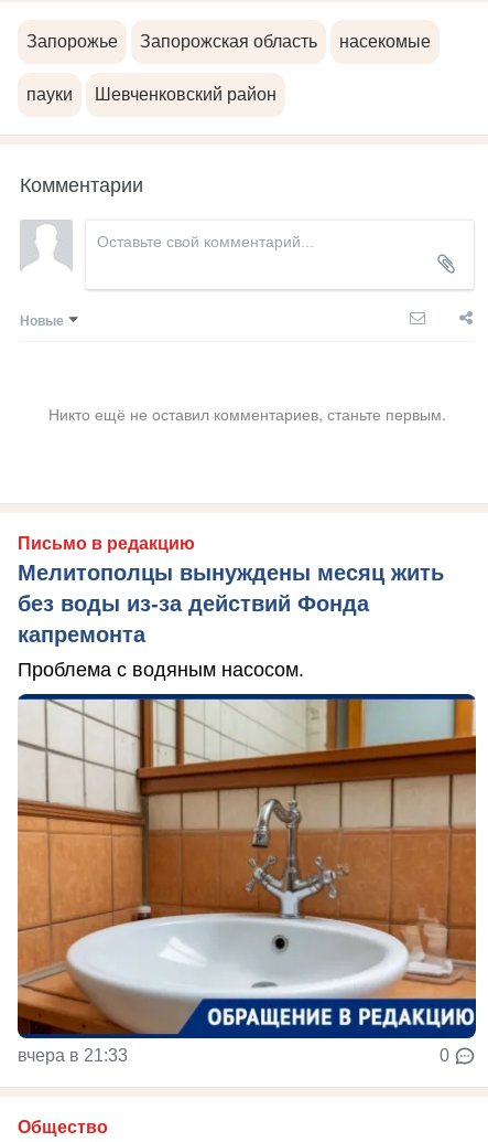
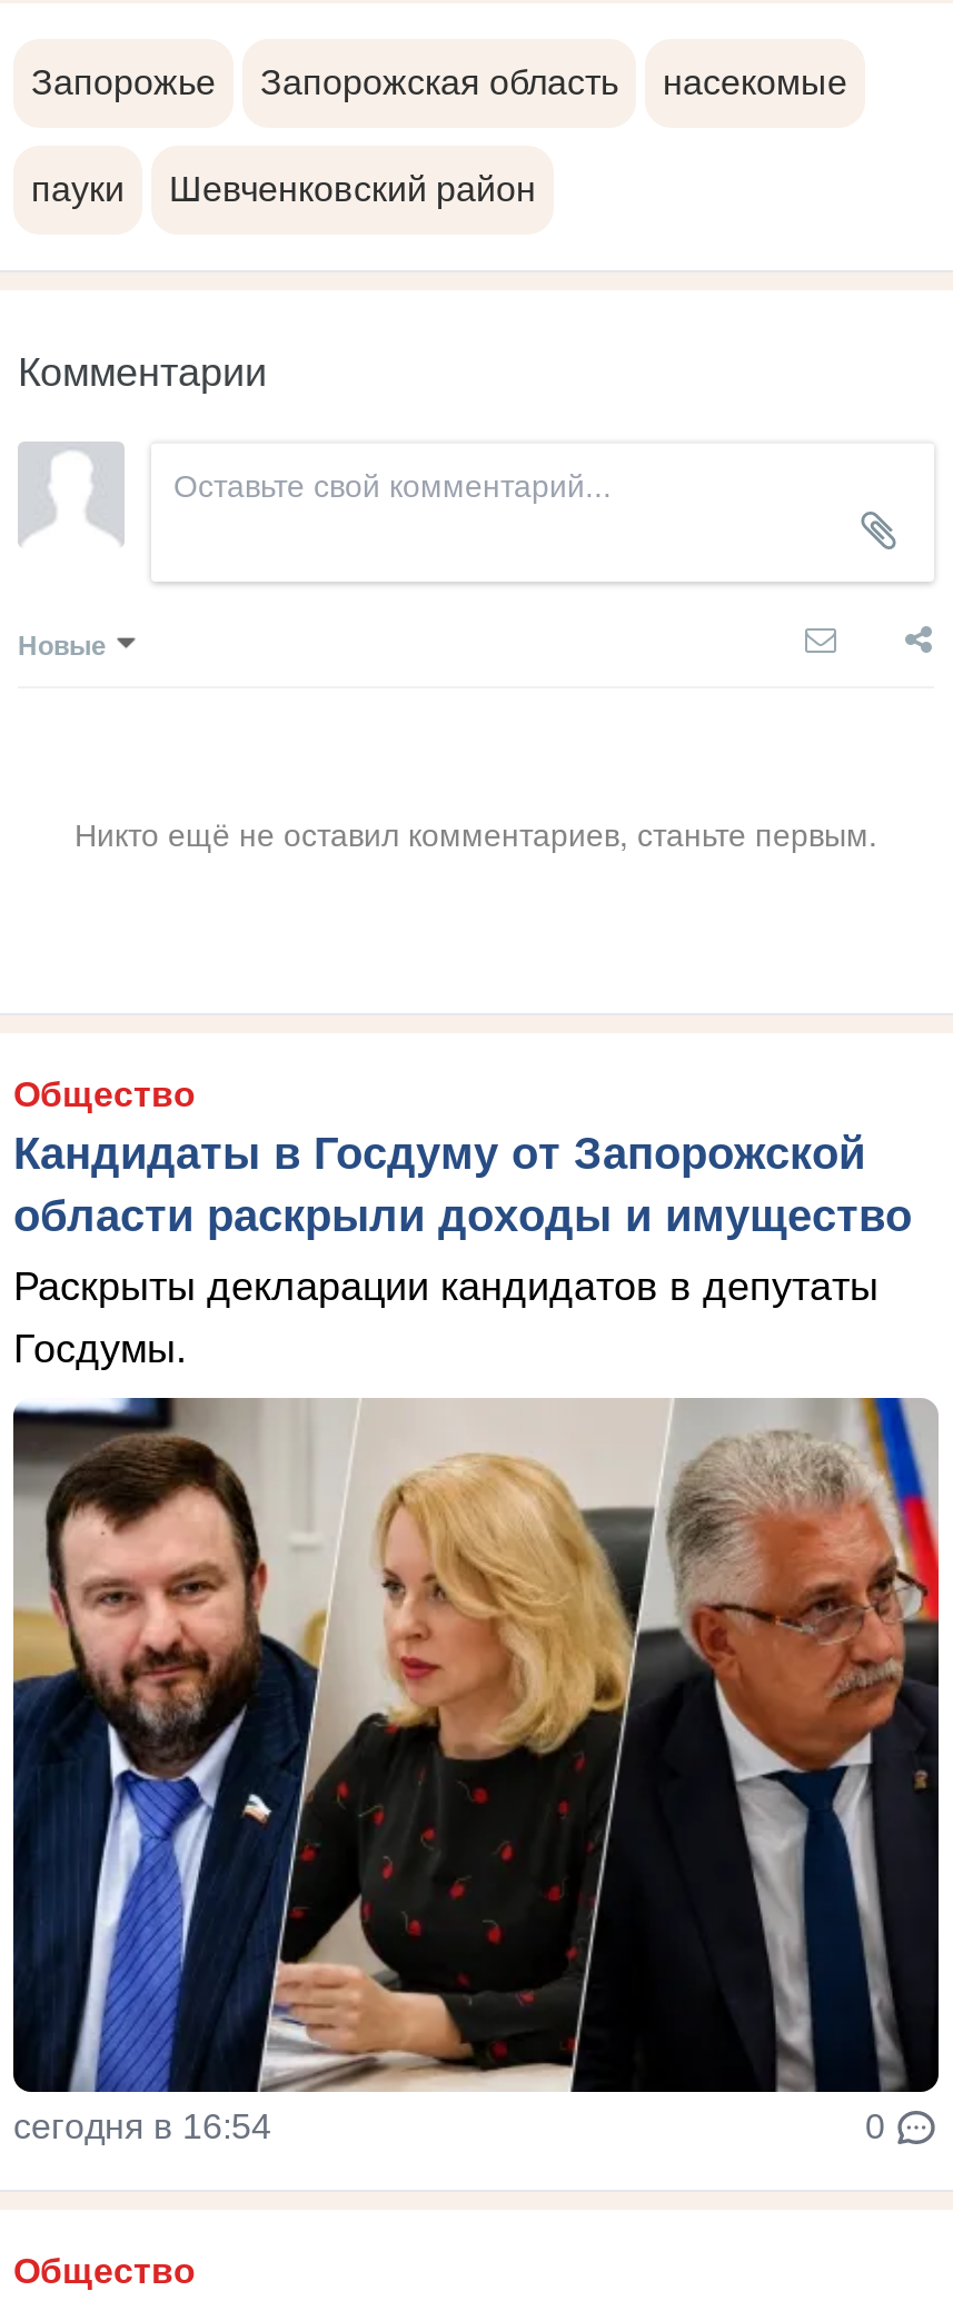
[18,534,444,647] Письмо в редакцию | Мелитополцы вынуждены месяц жить | без воды из-за действий Фонда | капремонта -> [13,1076,912,1241] Общество | Кандидаты в Госдуму от Запорожской | области раскрыли доходы и имущество
[18,659,304,681] Проблема с водяным насосом. -> [13,1265,878,1372] Раскрыты декларации кандидатов в депутаты | Госдумы.
[17,693,477,1065] [image] | вчера в 21:33 -> [11,1396,941,2146] [image] | сегодня в 16:54

